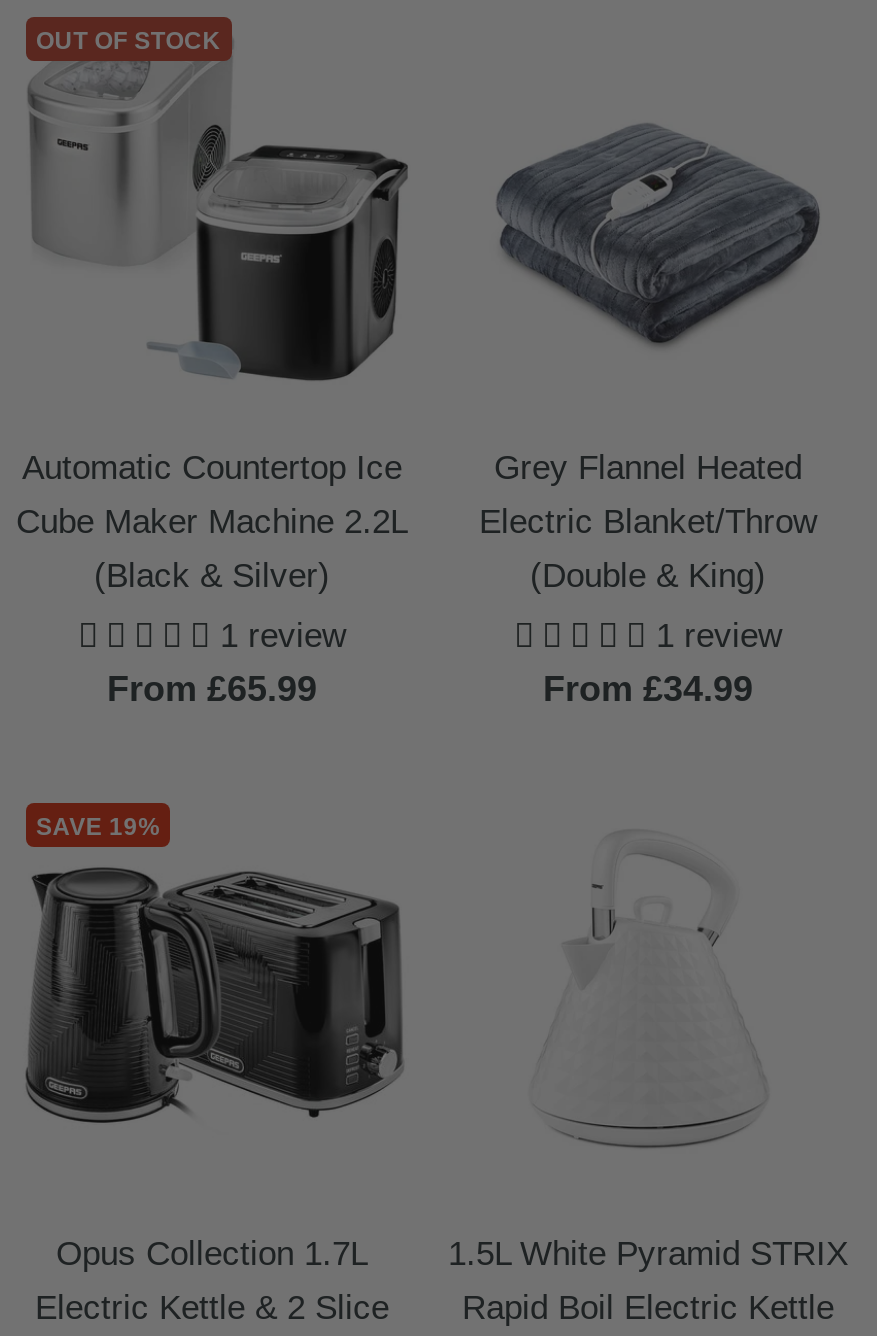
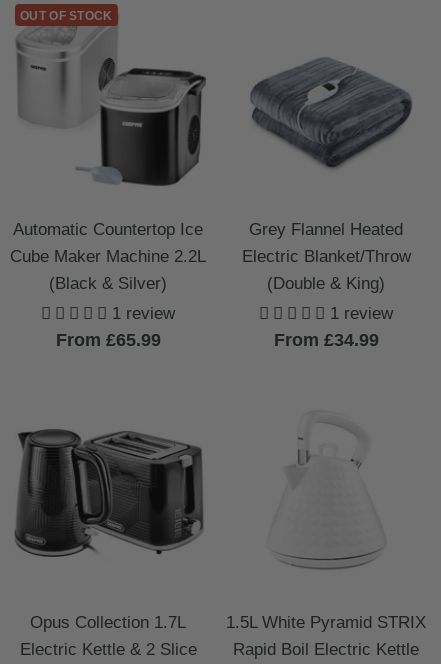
[36,813,161,841] SAVE 19% -> none

